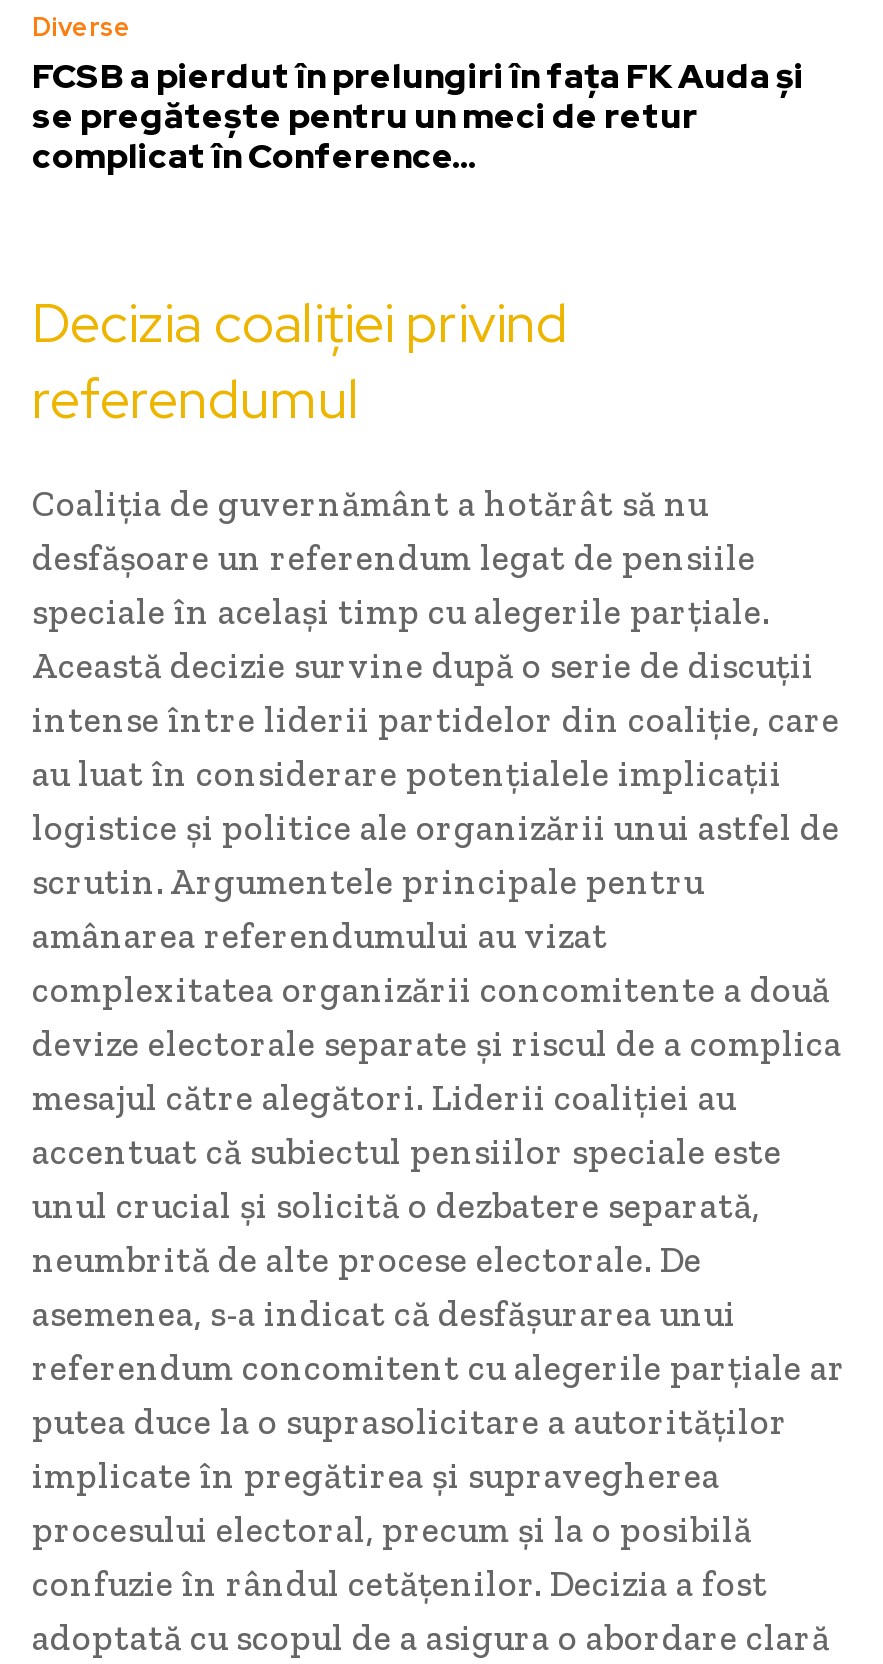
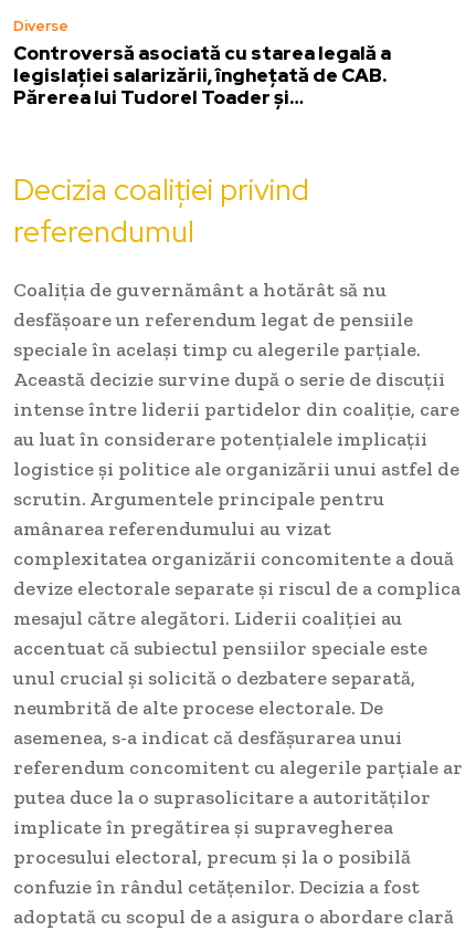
[32,53,804,177] FCSB a pierdut în prelungiri în fața FK Auda și | se pregătește pentru un meci de retur | complicat în Conference… -> [13,40,391,109] Controversă asociată cu starea legală a | legislației salarizării, înghețată de CAB. | Părerea lui Tudorel Toader și…

